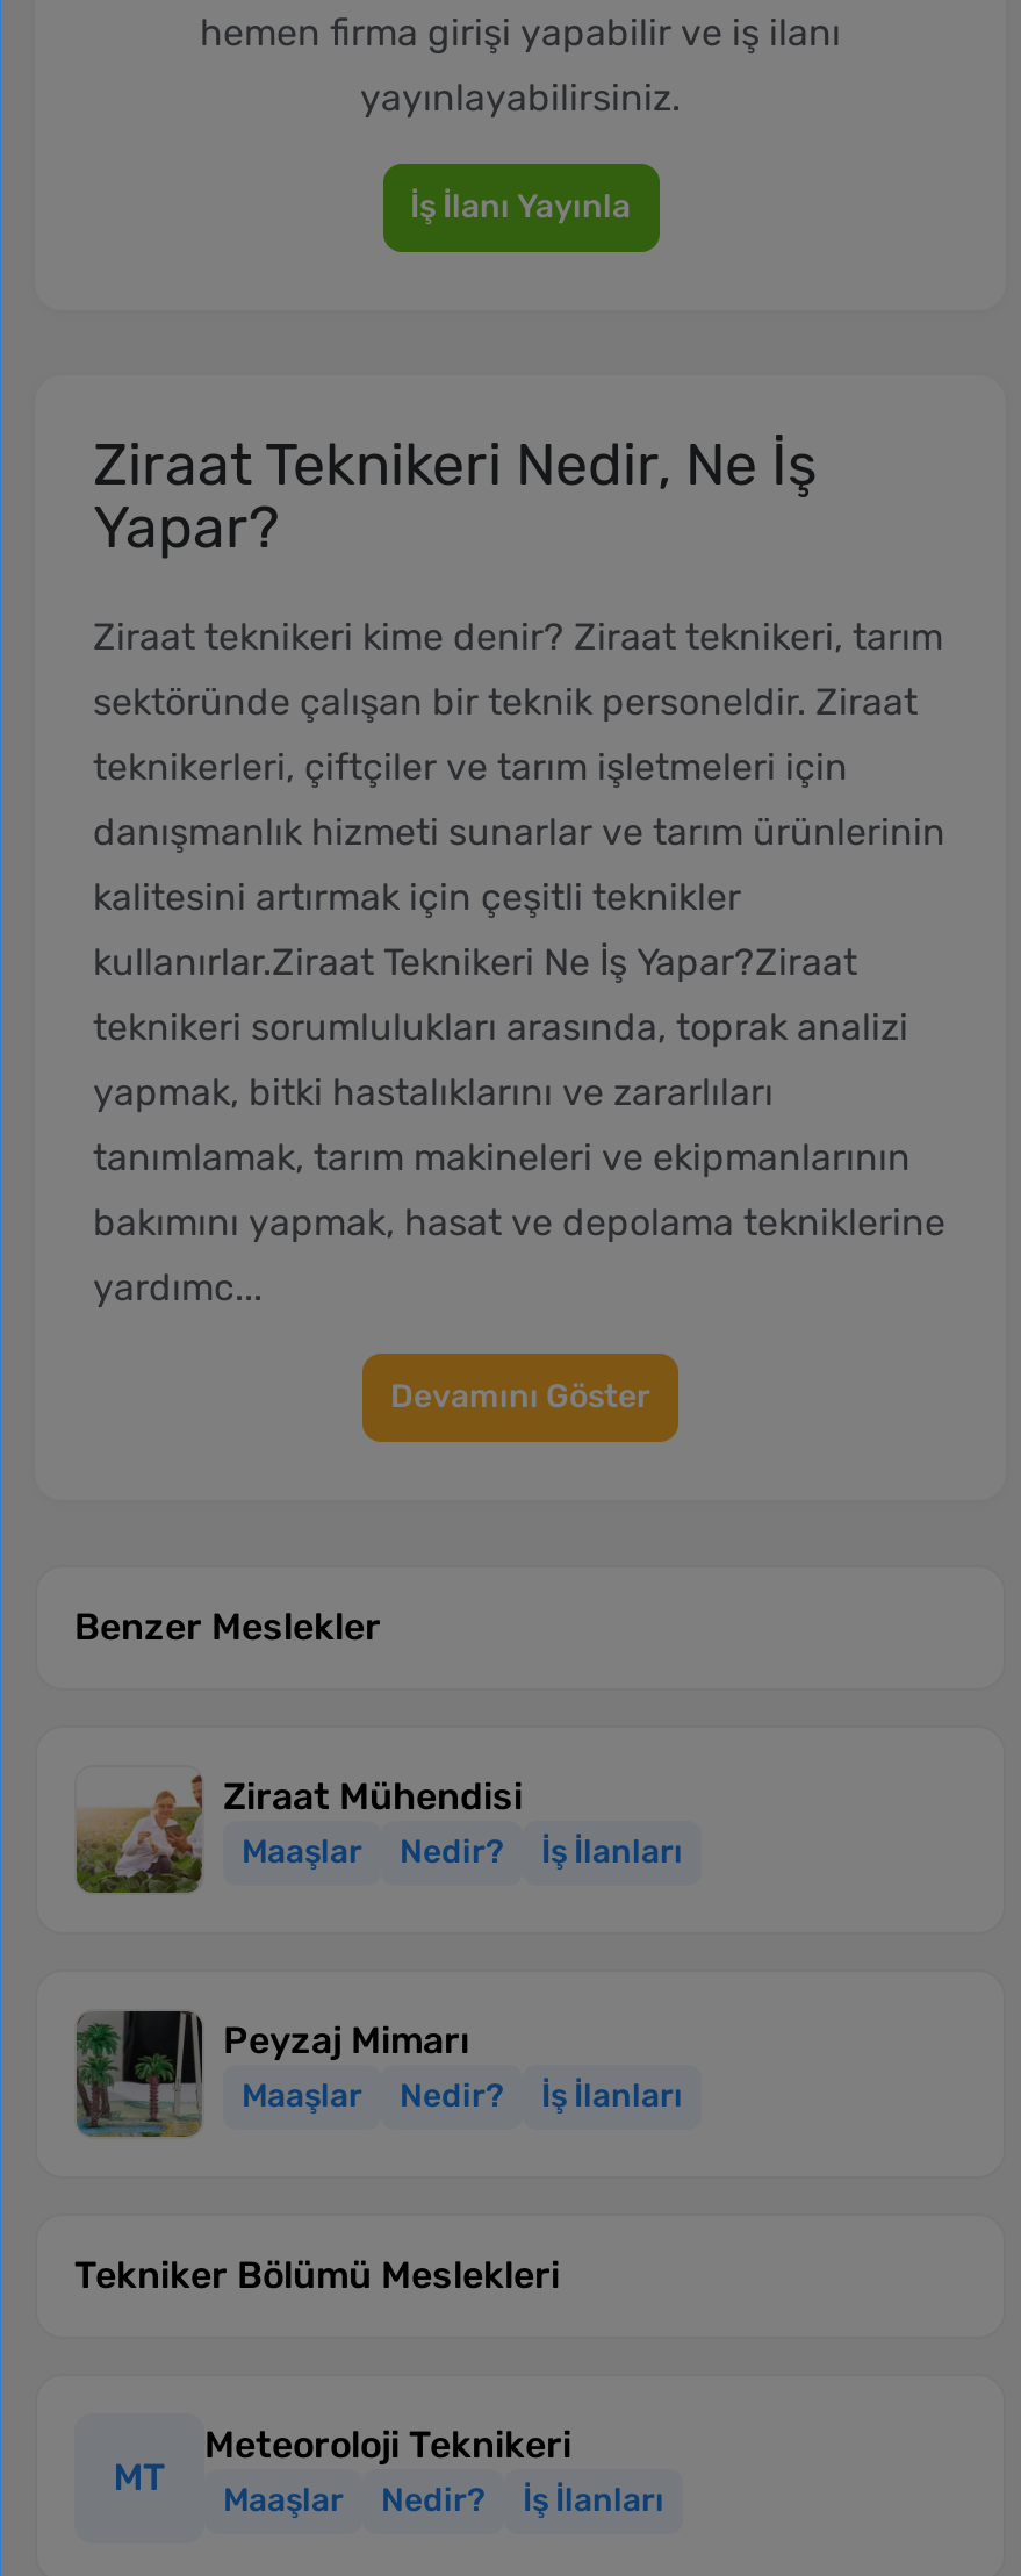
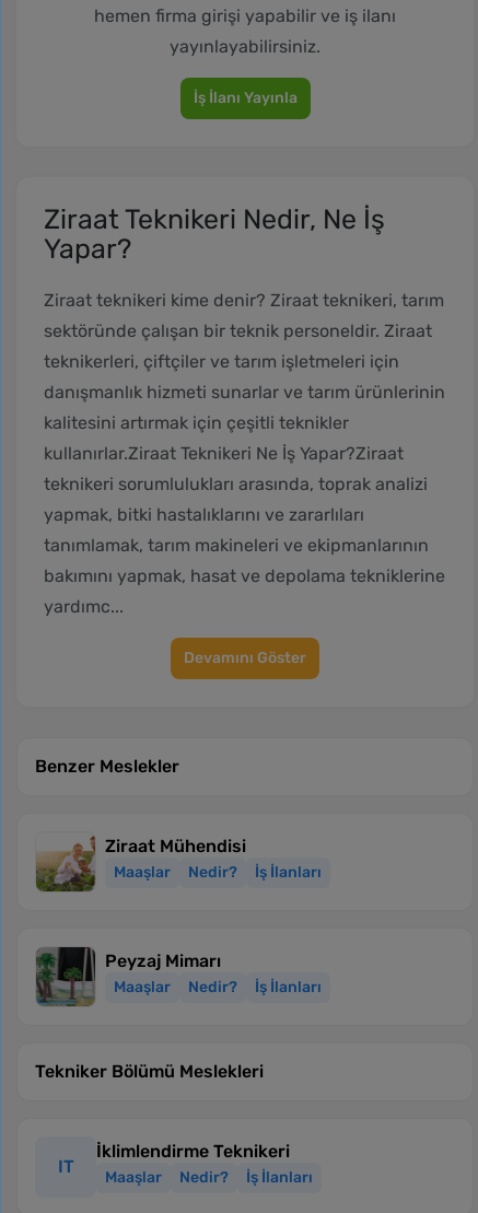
[204,2422,571,2467] Meteoroloji Teknikeri -> [96,1141,290,1161] İklimlendirme Teknikeri
[113,2455,165,2499] MT -> [58,1156,74,1177] IT

